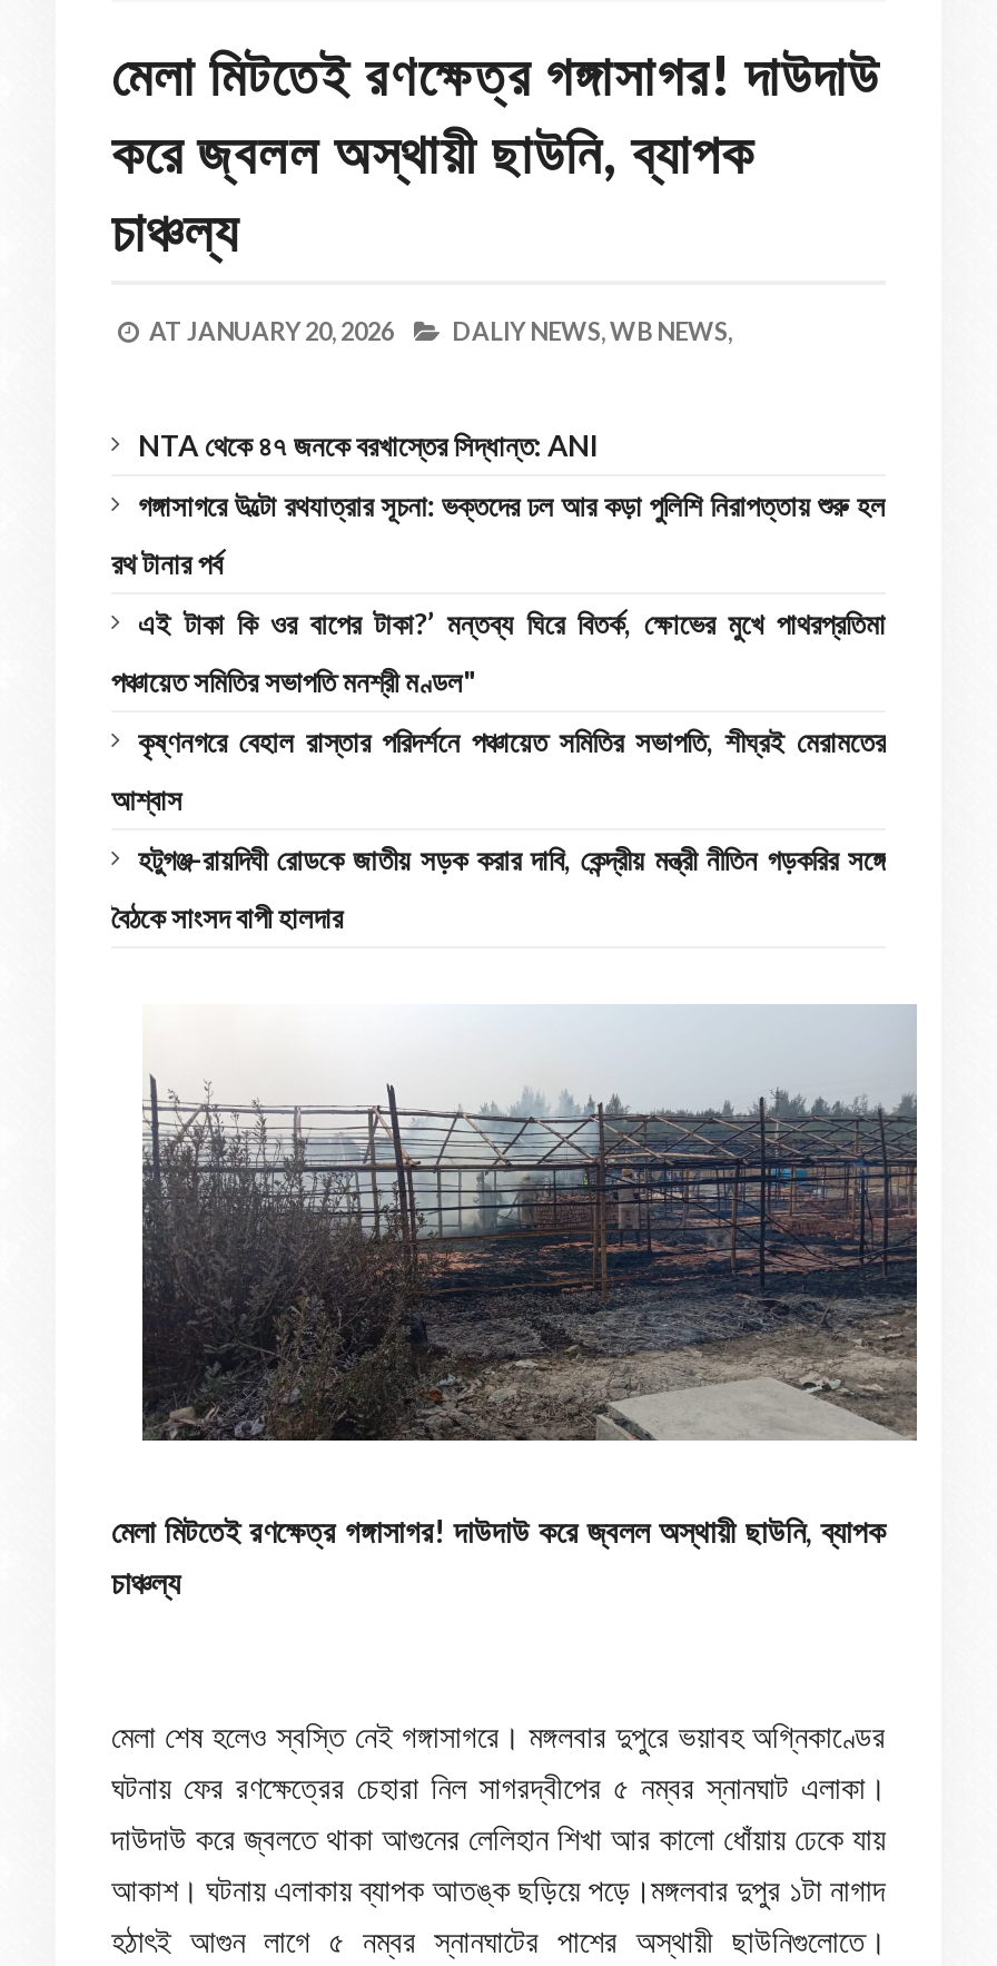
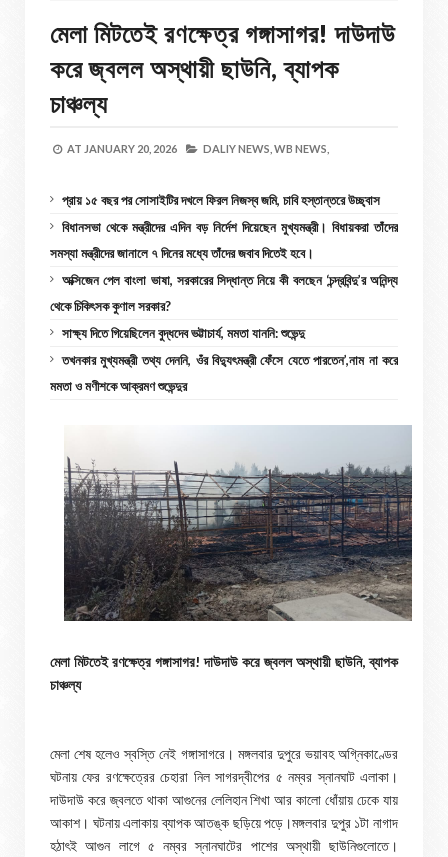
[111,427,886,935] NTA থেকে ৪৭ জনকে বরখাস্তের সিদ্ধান্ত: ANI | গঙ্গাসাগরে উল্টো রথযাত্রার সূচনা: ভক্তদের ঢল আর কড়া পুলিশি নিরাপত্তায় শুরু হল | রথ টানার পর্ব | এই টাকা কি ওর বাপের টাকা?’ মন্তব্য ঘিরে বিতর্ক, ক্ষোভের মুখে পাথরপ্রতিমা | পঞ্চায়েত সমিতির সভাপতি মনশ্রী মণ্ডল" | কৃষ্ণনগরে বেহাল রাস্তার পরিদর্শনে পঞ্চায়েত সমিতির সভাপতি, শীঘ্রই মেরামতের | আশ্বাস | হটুগঞ্জ-রায়দিঘী রোডকে জাতীয় সড়ক করার দাবি, কেন্দ্রীয় মন্ত্রী নীতিন গড়করির সঙ্গে | বৈঠকে সাংসদ বাপী হালদার -> [50,192,398,394] প্রায় ১৫ বছর পর সোসাইটির দখলে ফিরল নিজস্ব জমি, চাবি হস্তান্তরে উচ্ছ্বাস | বিধানসভা থেকে মন্ত্রীদের এদিন বড় নির্দেশ দিয়েছেন মুখ্যমন্ত্রী। বিধায়করা তাঁদের | সমস্যা মন্ত্রীদের জানালে ৭ দিনের মধ্যে তাঁদের জবাব দিতেই হবে। | অক্সিজেন পেল বাংলা ভাষা, সরকারের সিদ্ধান্ত নিয়ে কী বলছেন ‘চন্দ্রবিন্দু’র অনিন্দ্য | থেকে চিকিৎসক কুণাল সরকার? | সাক্ষ্য দিতে গিয়েছিলেন বুদ্ধদেব ভট্টাচার্য, মমতা যাননি: শুভেন্দু | তখনকার মুখ্যমন্ত্রী তথ্য দেননি, ওঁর বিদ্যুৎমন্ত্রী ফেঁসে যেতে পারতেন’,নাম না করে | মমতা ও মণীশকে আক্রমণ শুভেন্দুর

